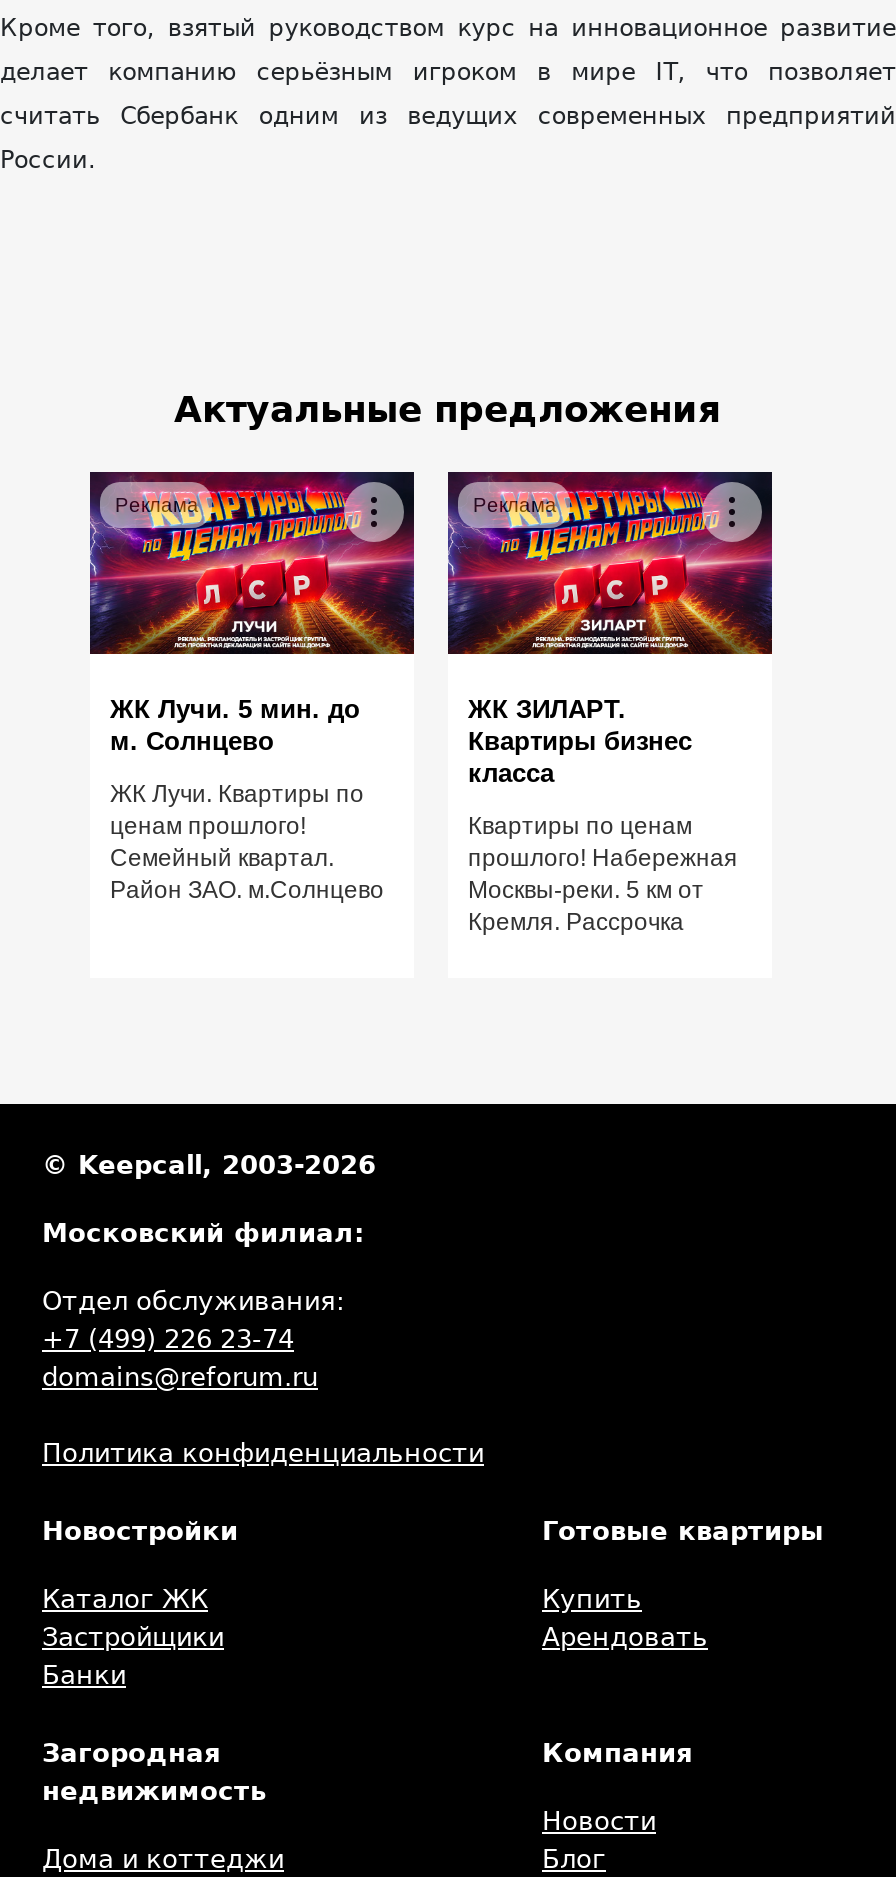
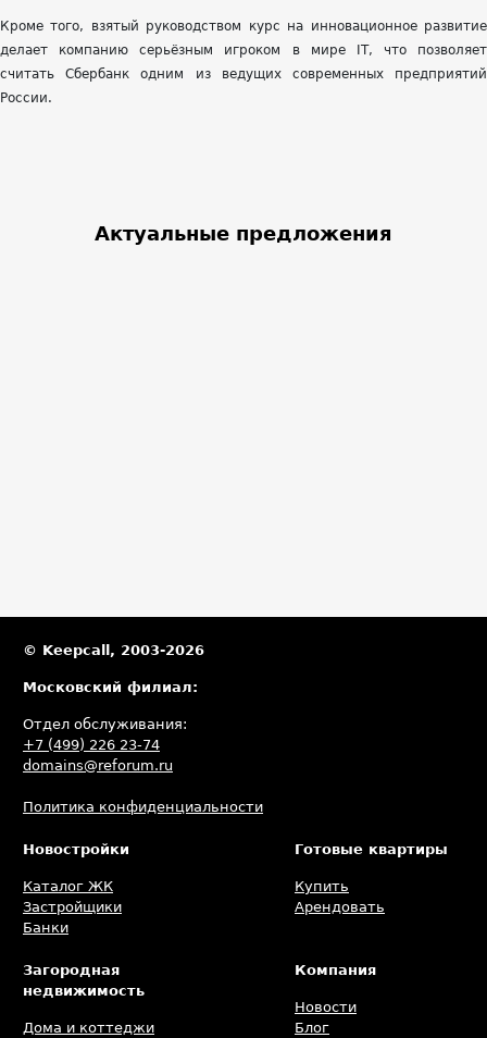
[88,470,416,656] [image] | Реклама -> none
[446,470,774,656] [image] | Реклама -> none
[110,694,384,904] ЖК Лучи. 5 мин. до | м. Солнцево | ЖК Лучи. Квартиры по | ценам прошлого! | Семейный квартал. | Район ЗАО. м.Солнцево -> none
[468,694,738,936] ЖК ЗИЛАРТ. | Квартиры бизнес | класса | Квартиры по ценам | прошлого! Набережная | Москвы-реки. 5 км от | Кремля. Рассрочка -> none

